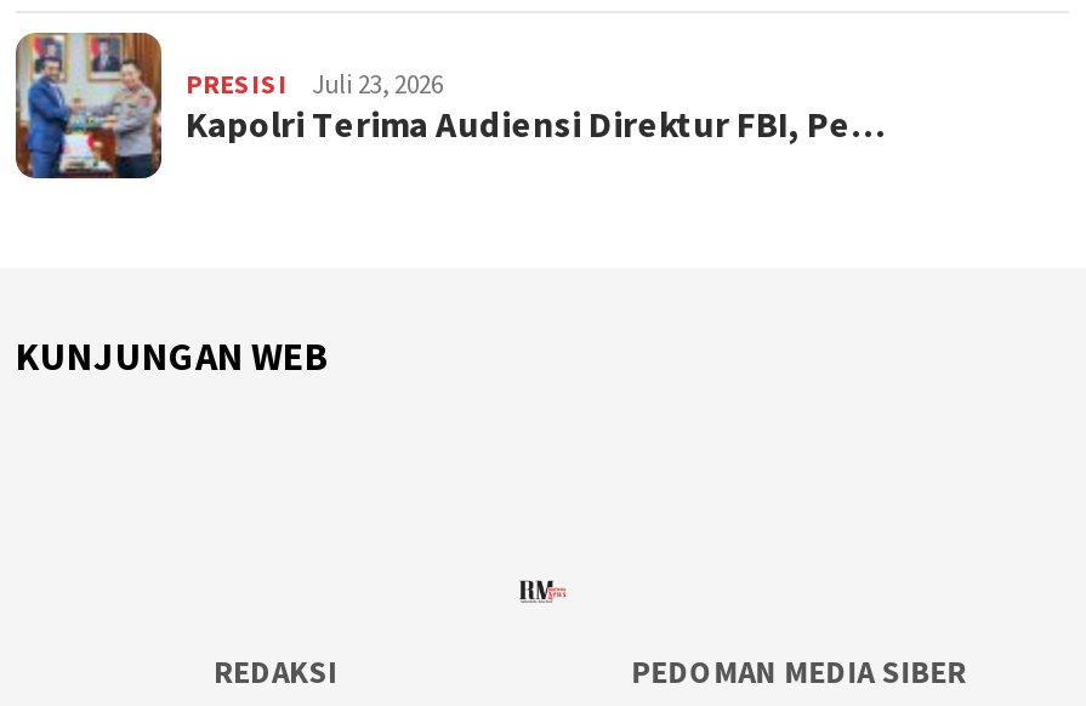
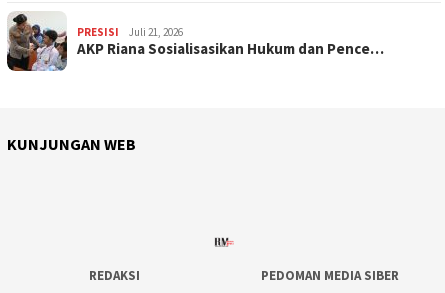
[13,30,885,181] [image] | Juli 23, 2026 | Kapolri Terima Audiensi Direktur FBI, Pe… -> [6,12,384,72] [image] | Juli 21, 2026 | AKP Riana Sosialisasikan Hukum dan Pence…

